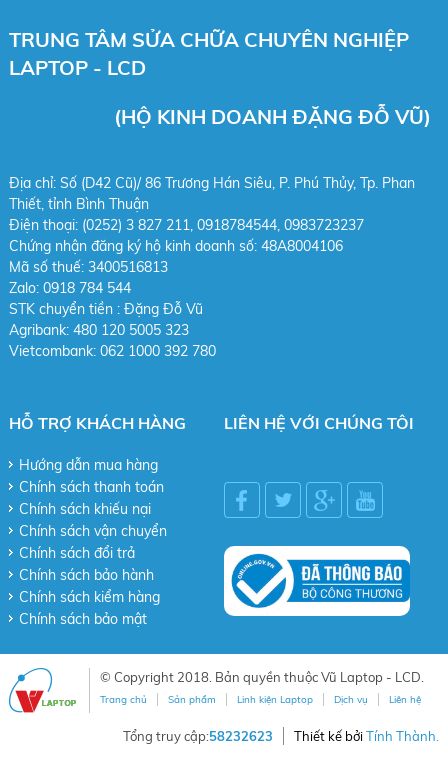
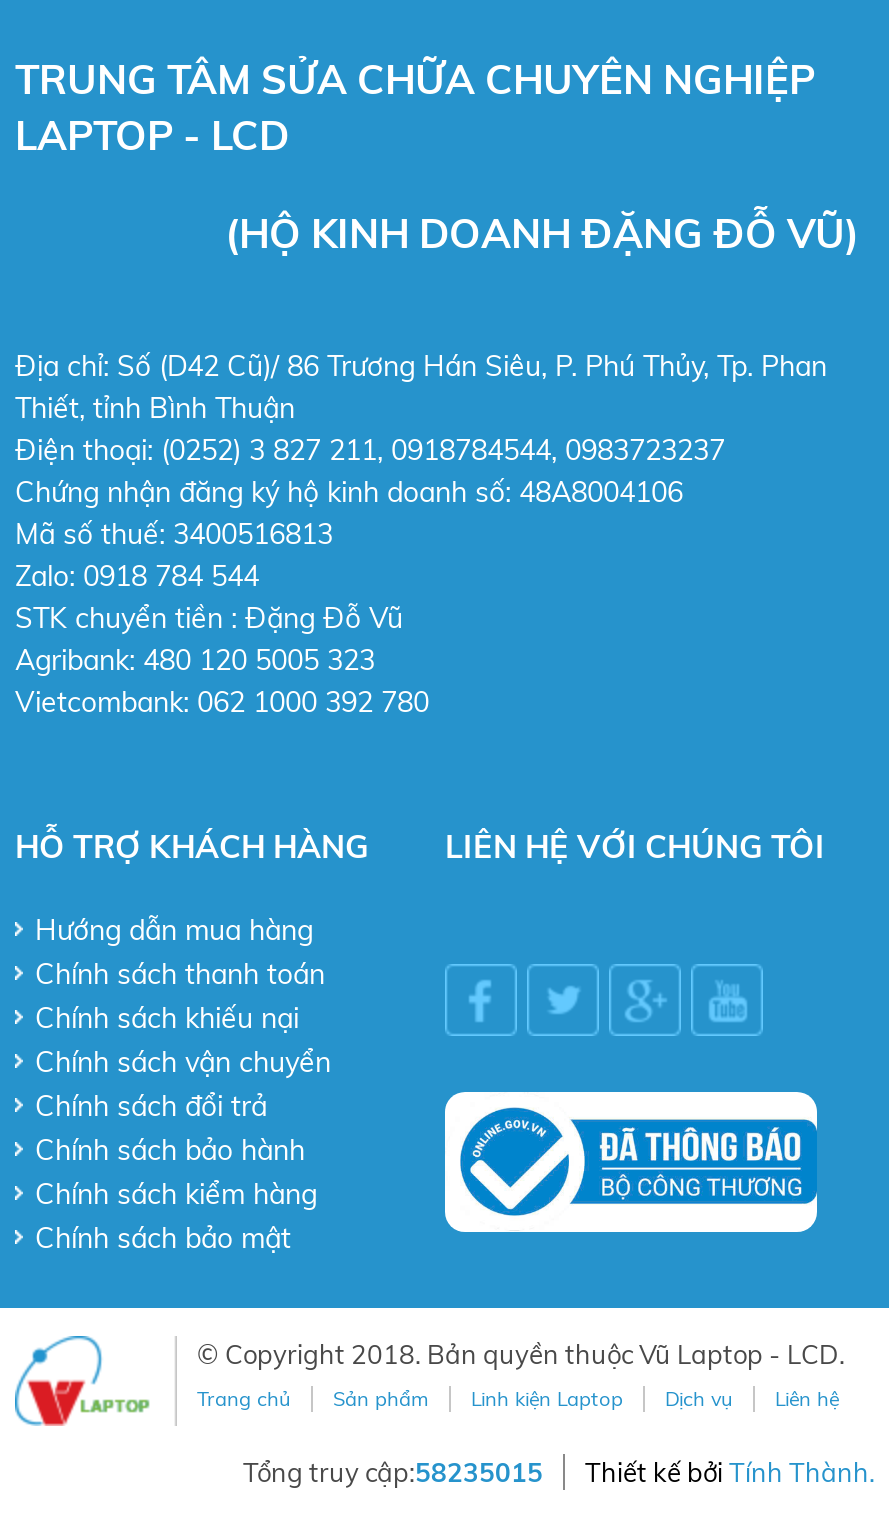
[123,728,439,744] Tổng truy cập:58232623 Thiết kế bởi Tính Thành. -> [243,1456,875,1488] Tổng truy cập:58235015 Thiết kế bởi Tính Thành.

